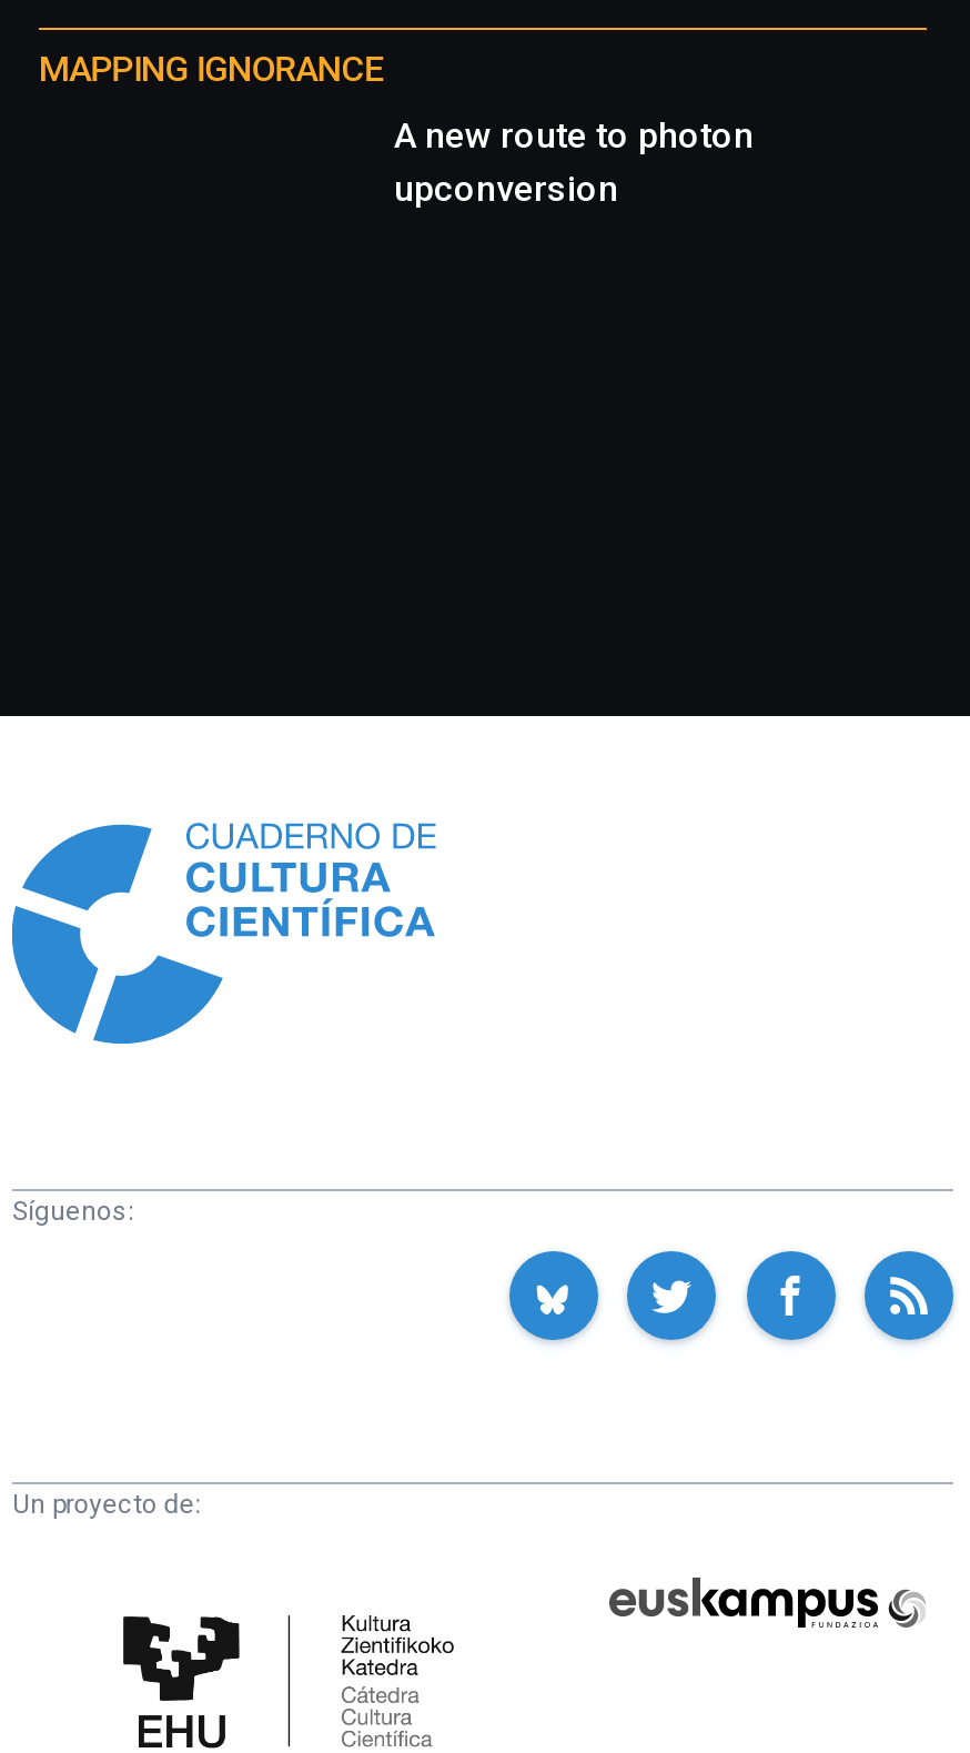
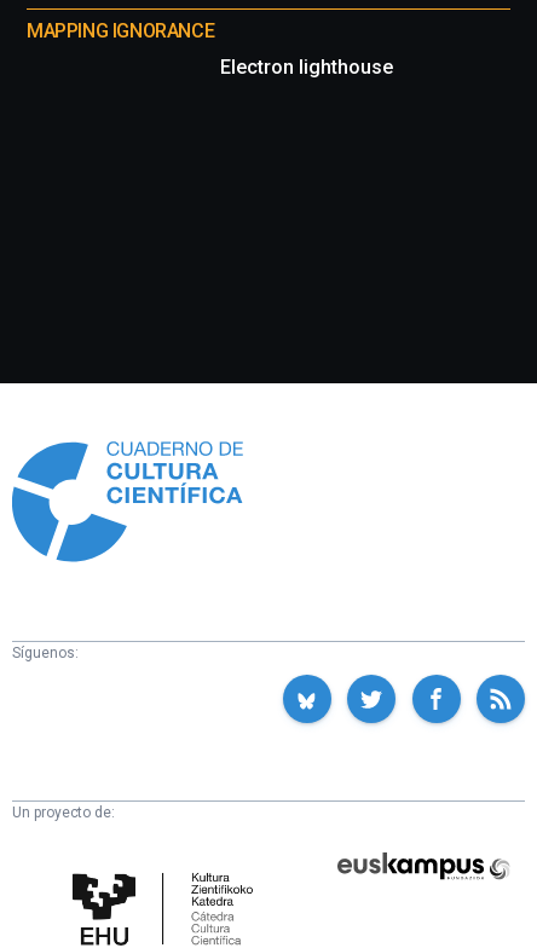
[394,113,754,209] A new route to photon | upconversion -> [220,55,393,78] Electron lighthouse

